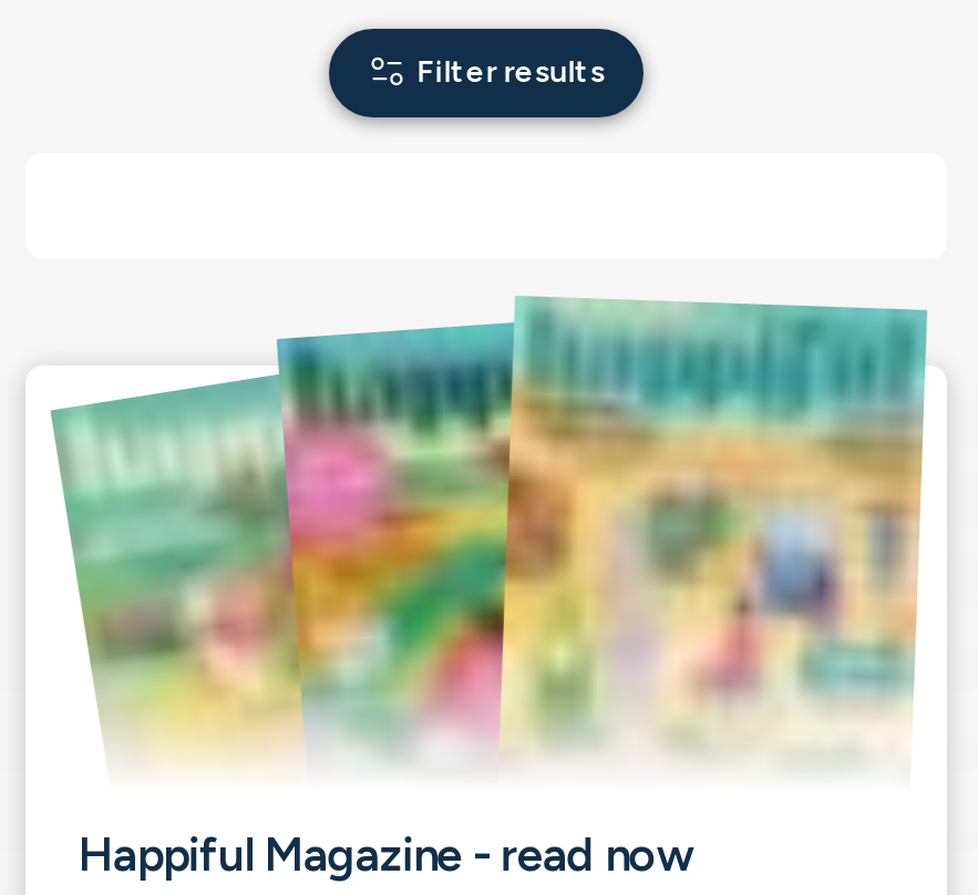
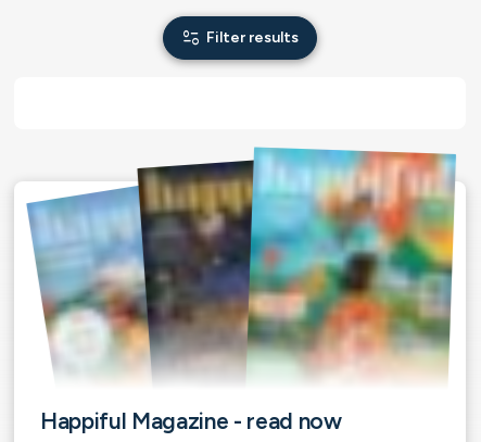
[52,297,925,760] [image] -> [27,148,455,376] [image]

